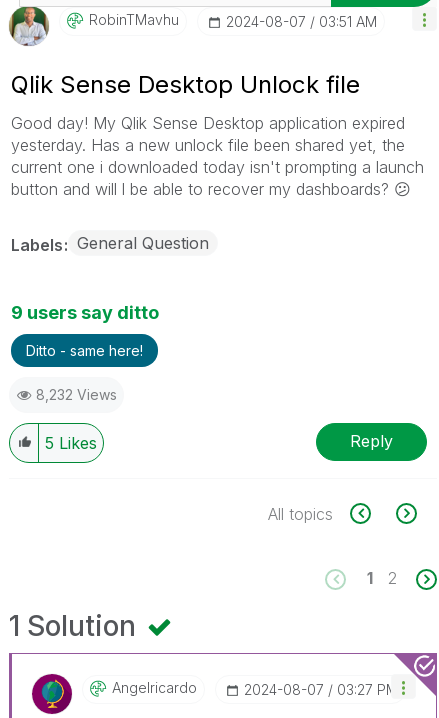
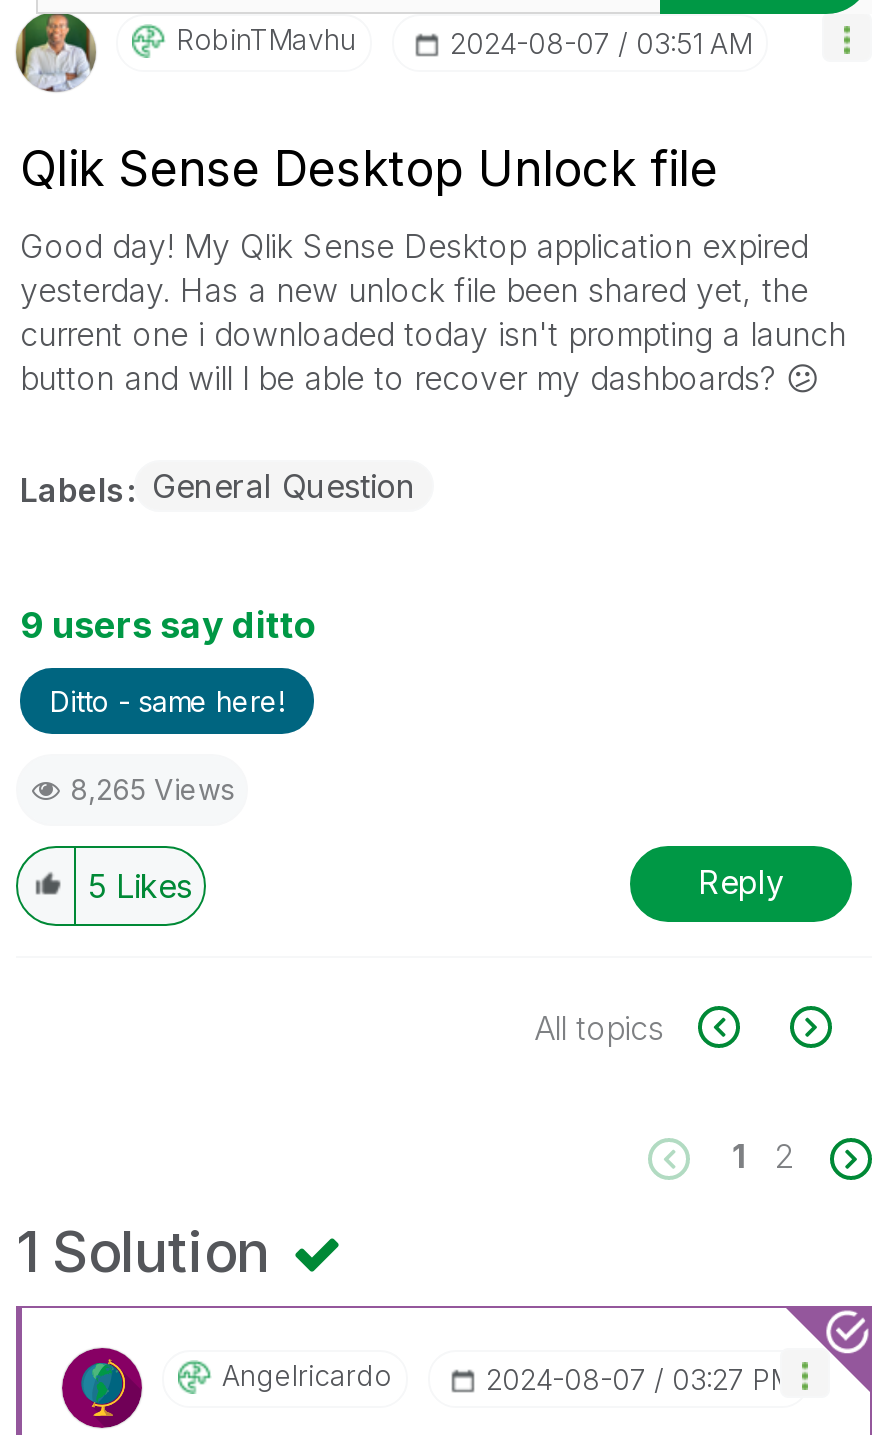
[36,385,117,402] 8,232 Views -> [70,771,234,805] 8,265 Views

